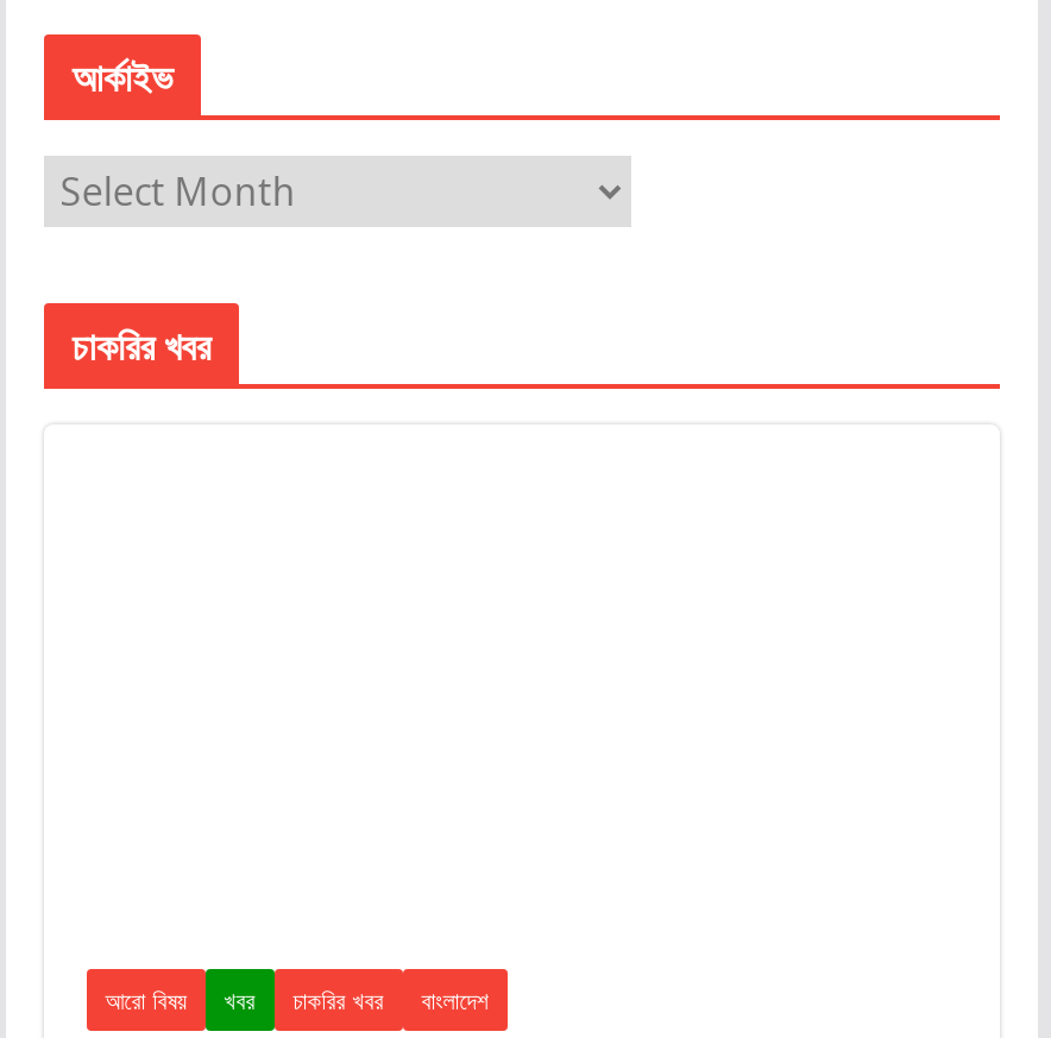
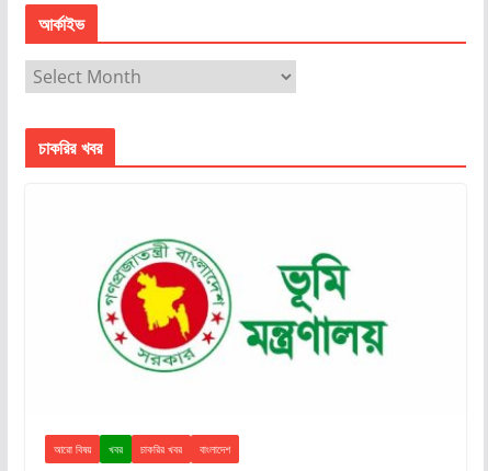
none -> [97,238,388,374] [image]

